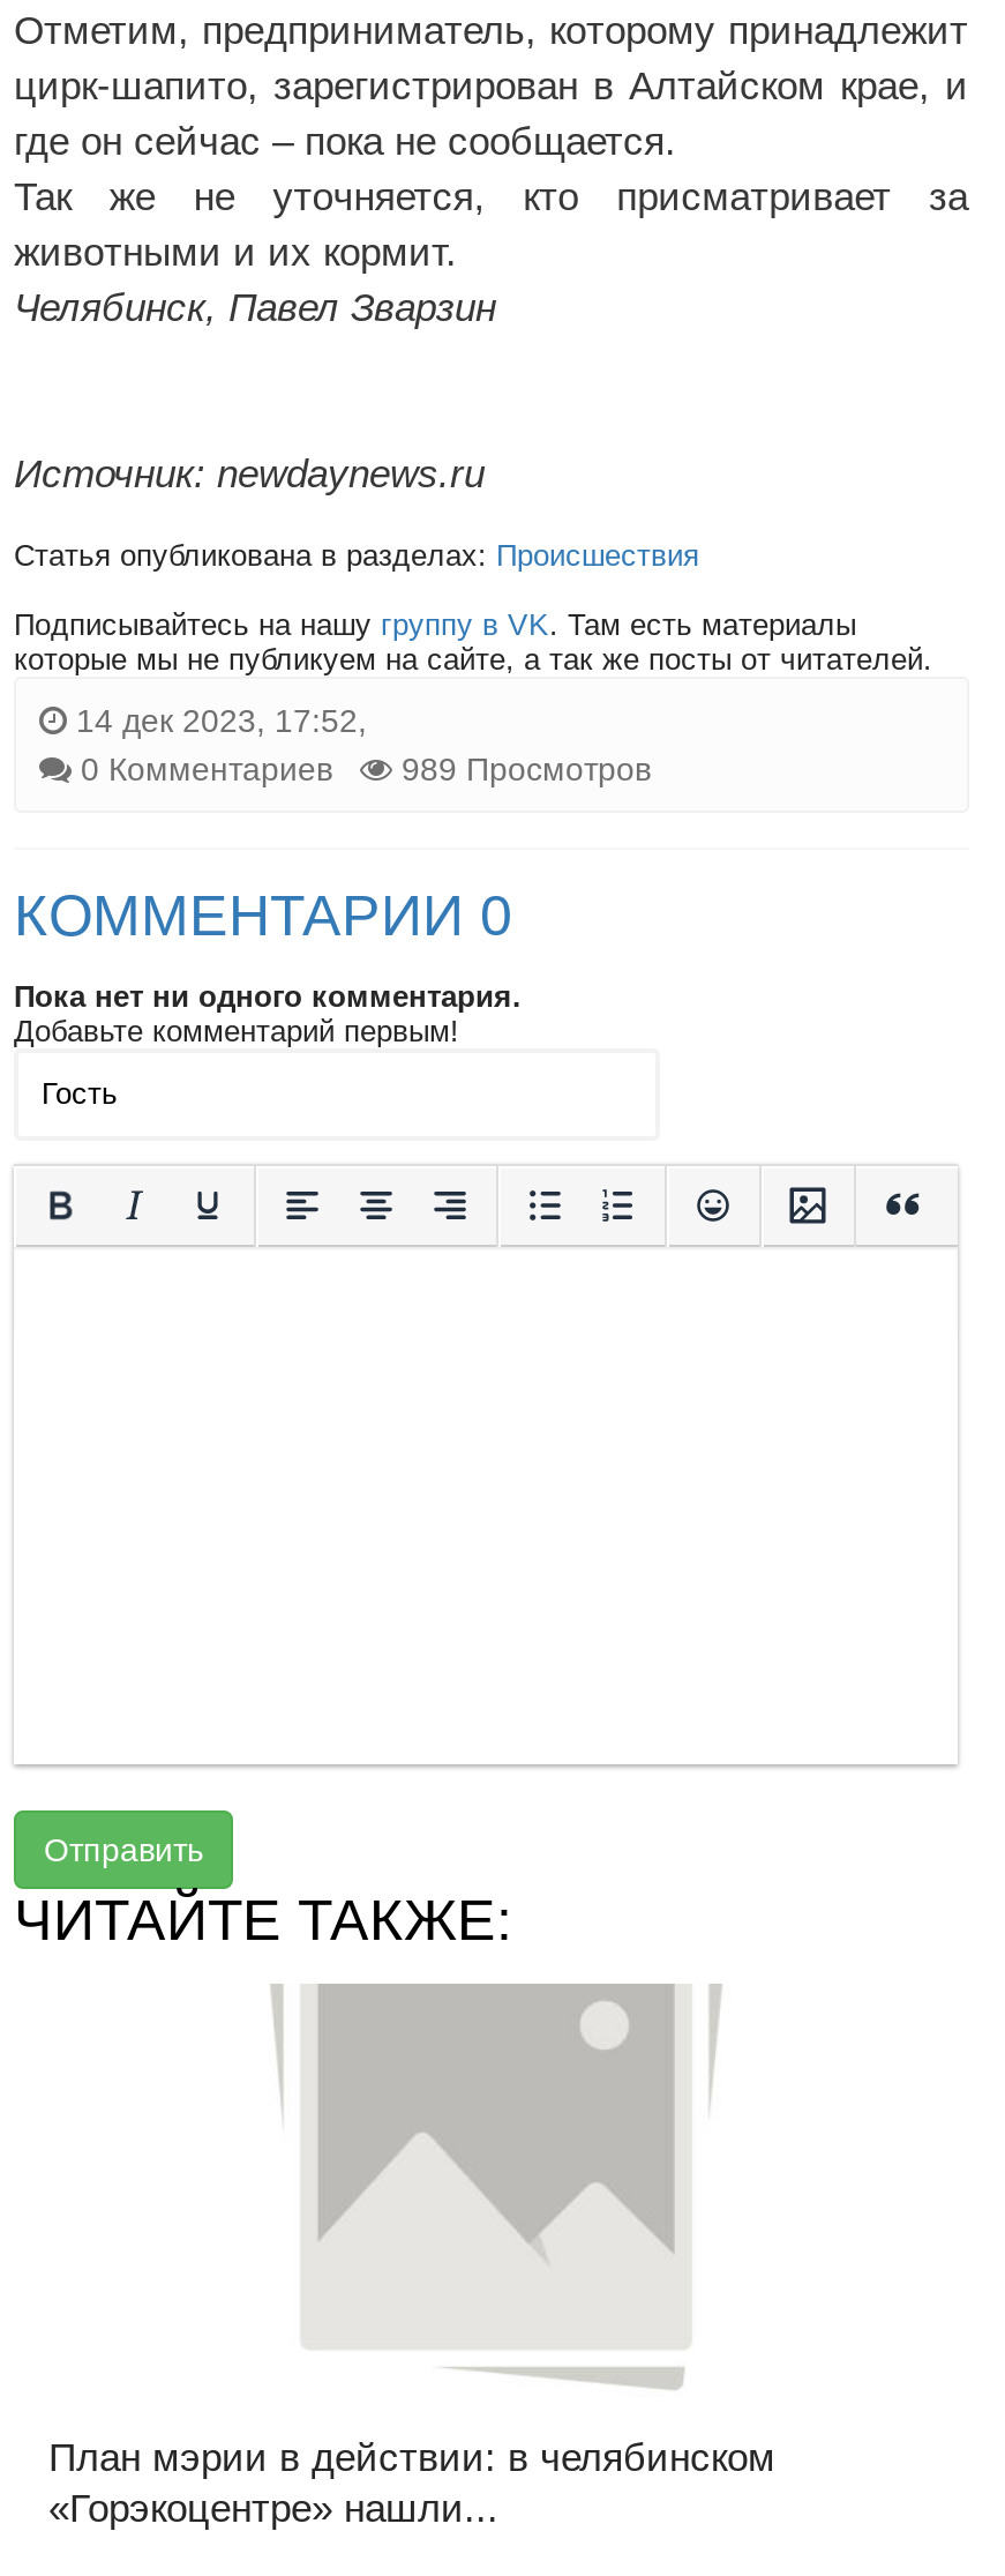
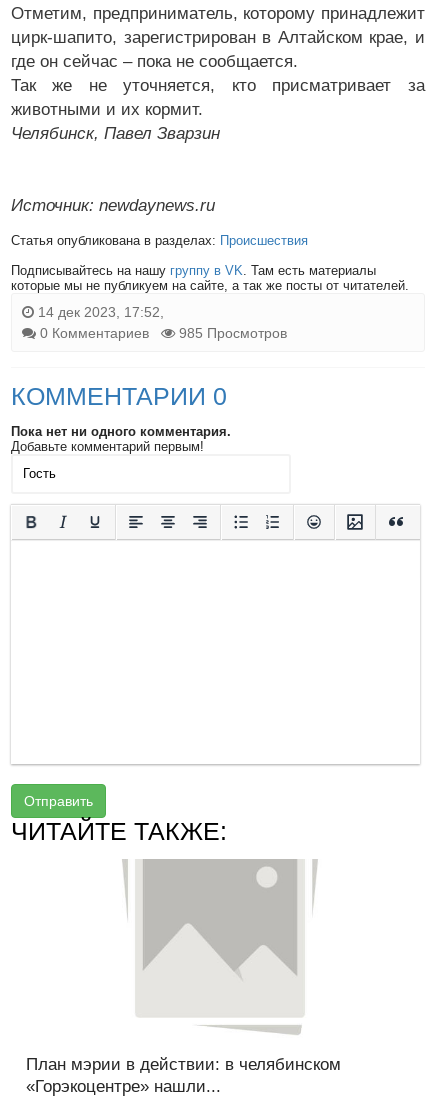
[81,749,651,786] 0 Комментариев 989 Просмотров -> [40,324,287,340] 0 Комментариев 985 Просмотров

